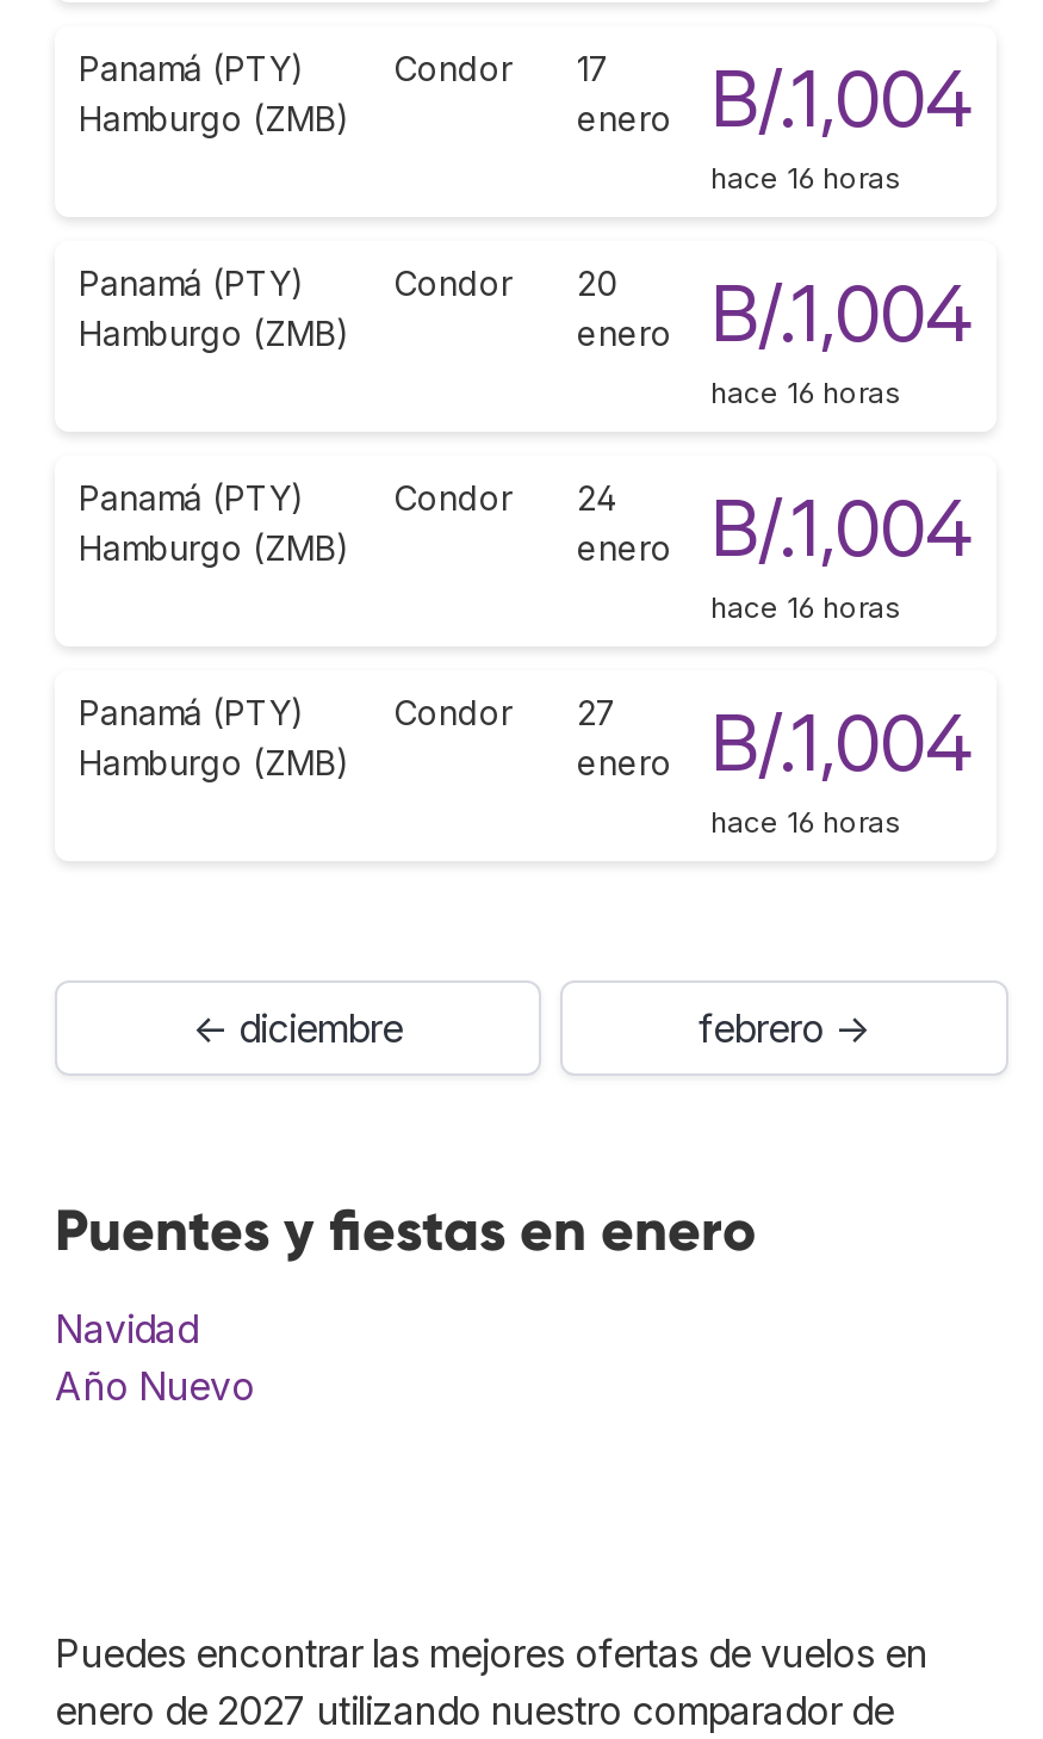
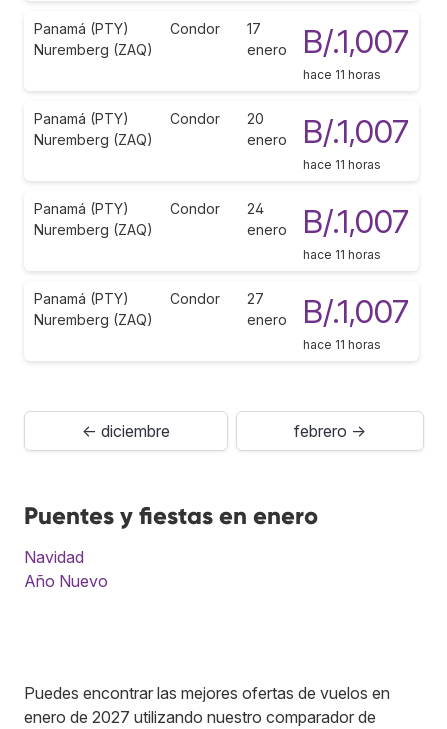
[710,52,973,195] B/.1,004 | hace 16 horas -> [303,22,409,82] B/.1,007 | hace 11 horas
[79,97,350,138] Hamburgo (ZMB) -> [34,41,153,58] Nuremberg (ZAQ)
[710,266,973,410] B/.1,004 | hace 16 horas -> [303,112,409,172] B/.1,007 | hace 11 horas
[79,312,350,352] Hamburgo (ZMB) -> [34,131,153,148] Nuremberg (ZAQ)
[710,481,973,624] B/.1,004 | hace 16 horas -> [303,202,409,262] B/.1,007 | hace 11 horas
[79,526,350,567] Hamburgo (ZMB) -> [34,221,153,238] Nuremberg (ZAQ)
[710,696,973,839] B/.1,004 | hace 16 horas -> [303,292,409,352] B/.1,007 | hace 11 horas
[79,741,350,782] Hamburgo (ZMB) -> [34,311,153,328] Nuremberg (ZAQ)

